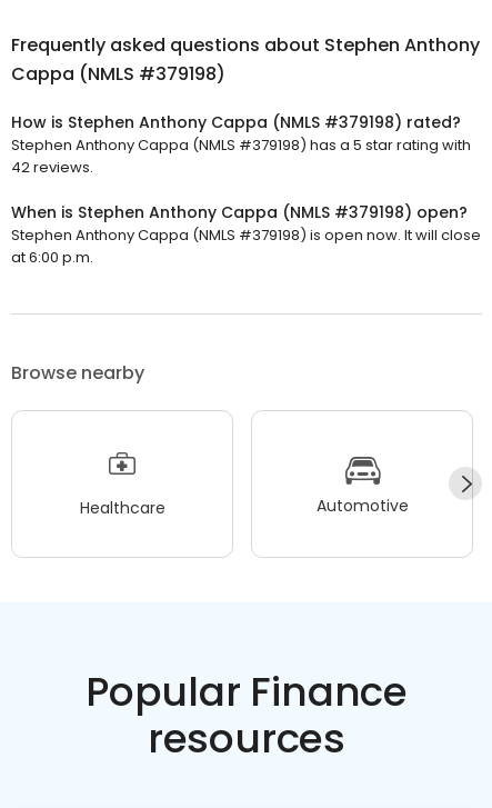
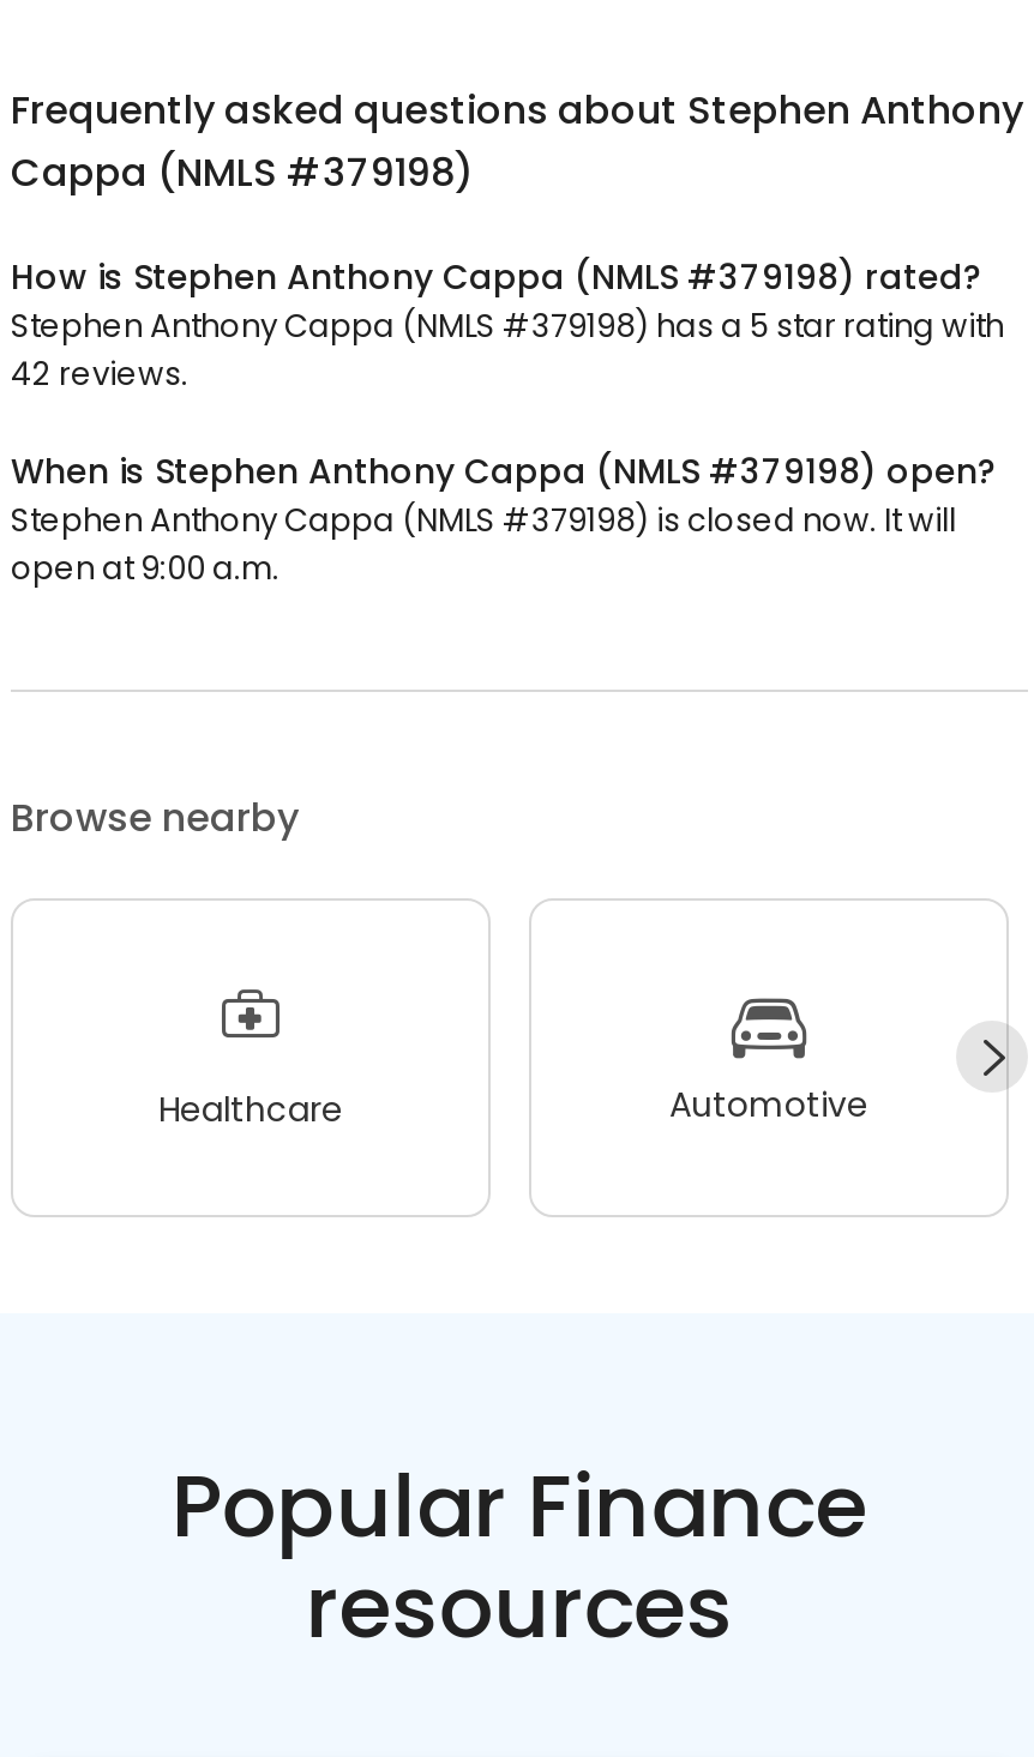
[11,224,481,268] Stephen Anthony Cappa (NMLS #379198) is open now. It will close | at 6:00 p.m. -> [11,497,956,591] Stephen Anthony Cappa (NMLS #379198) is closed now. It will | open at 9:00 a.m.

